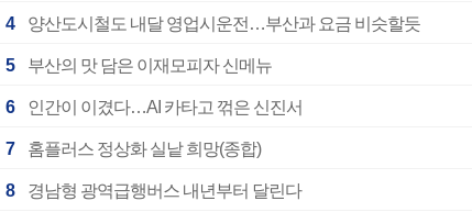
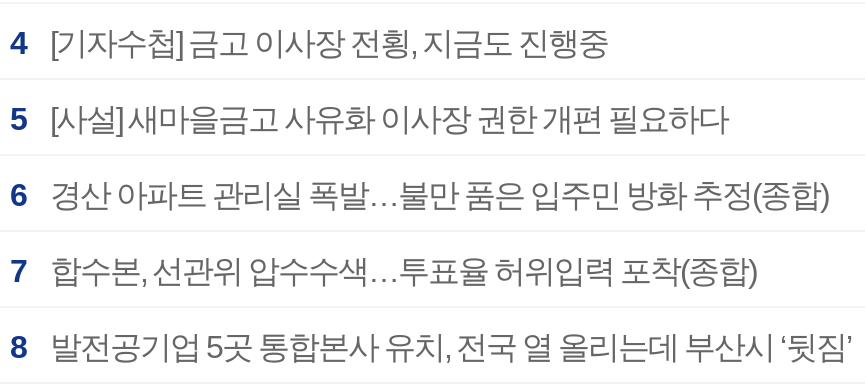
[28,14,420,33] 양산도시철도 내달 영업시운전…부산과 요금 비슷할듯 -> [50,26,608,60] [기자수첩] 금고 이사장 전횡, 지금도 진행중
[28,56,272,75] 부산의 맛 담은 이재모피자 신메뉴 -> [50,102,728,136] [사설] 새마을금고 사유화 이사장 권한 개편 필요하다
[28,98,303,116] 인간이 이겼다…AI 카타고 꺾은 신진서 -> [50,178,828,212] 경산 아파트 관리실 폭발…불만 품은 입주민 방화 추정(종합)
[28,140,261,158] 홈플러스 정상화 실낱 희망(종합) -> [50,254,756,288] 합수본, 선관위 압수수색…투표율 허위입력 포착(종합)
[28,181,301,200] 경남형 광역급행버스 내년부터 달린다 -> [50,330,852,364] 발전공기업 5곳 통합본사 유치, 전국 열 올리는데 부산시 ‘뒷짐’

